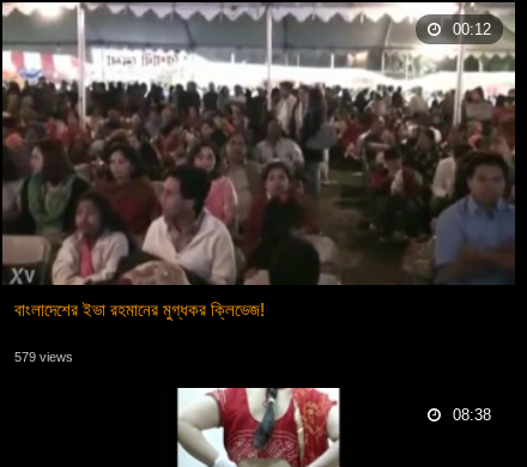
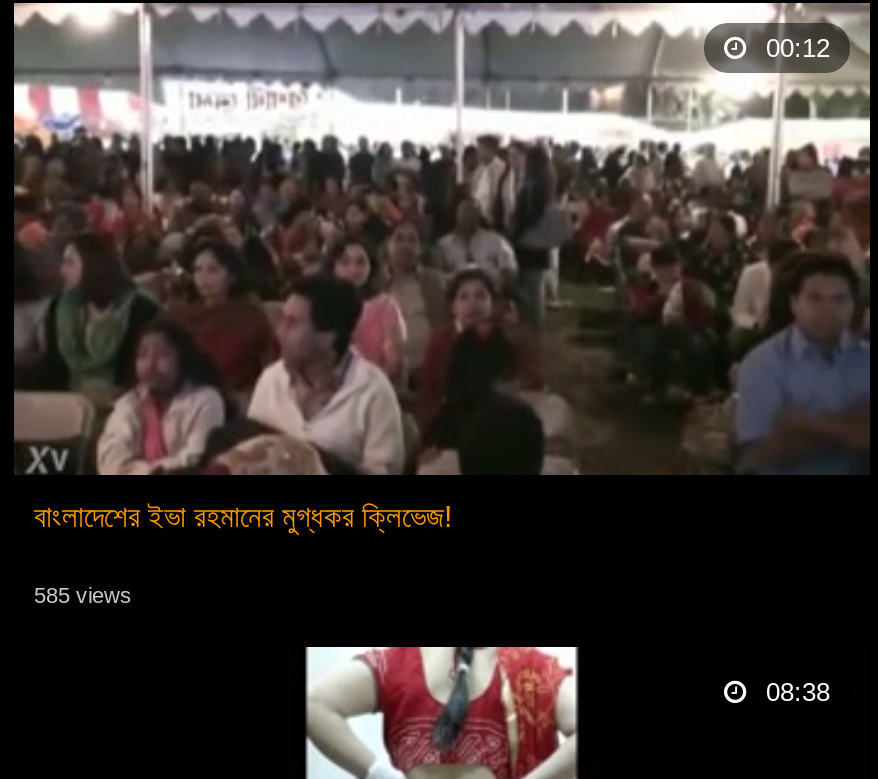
[14,349,73,364] 579 views -> [34,582,132,606] 585 views

